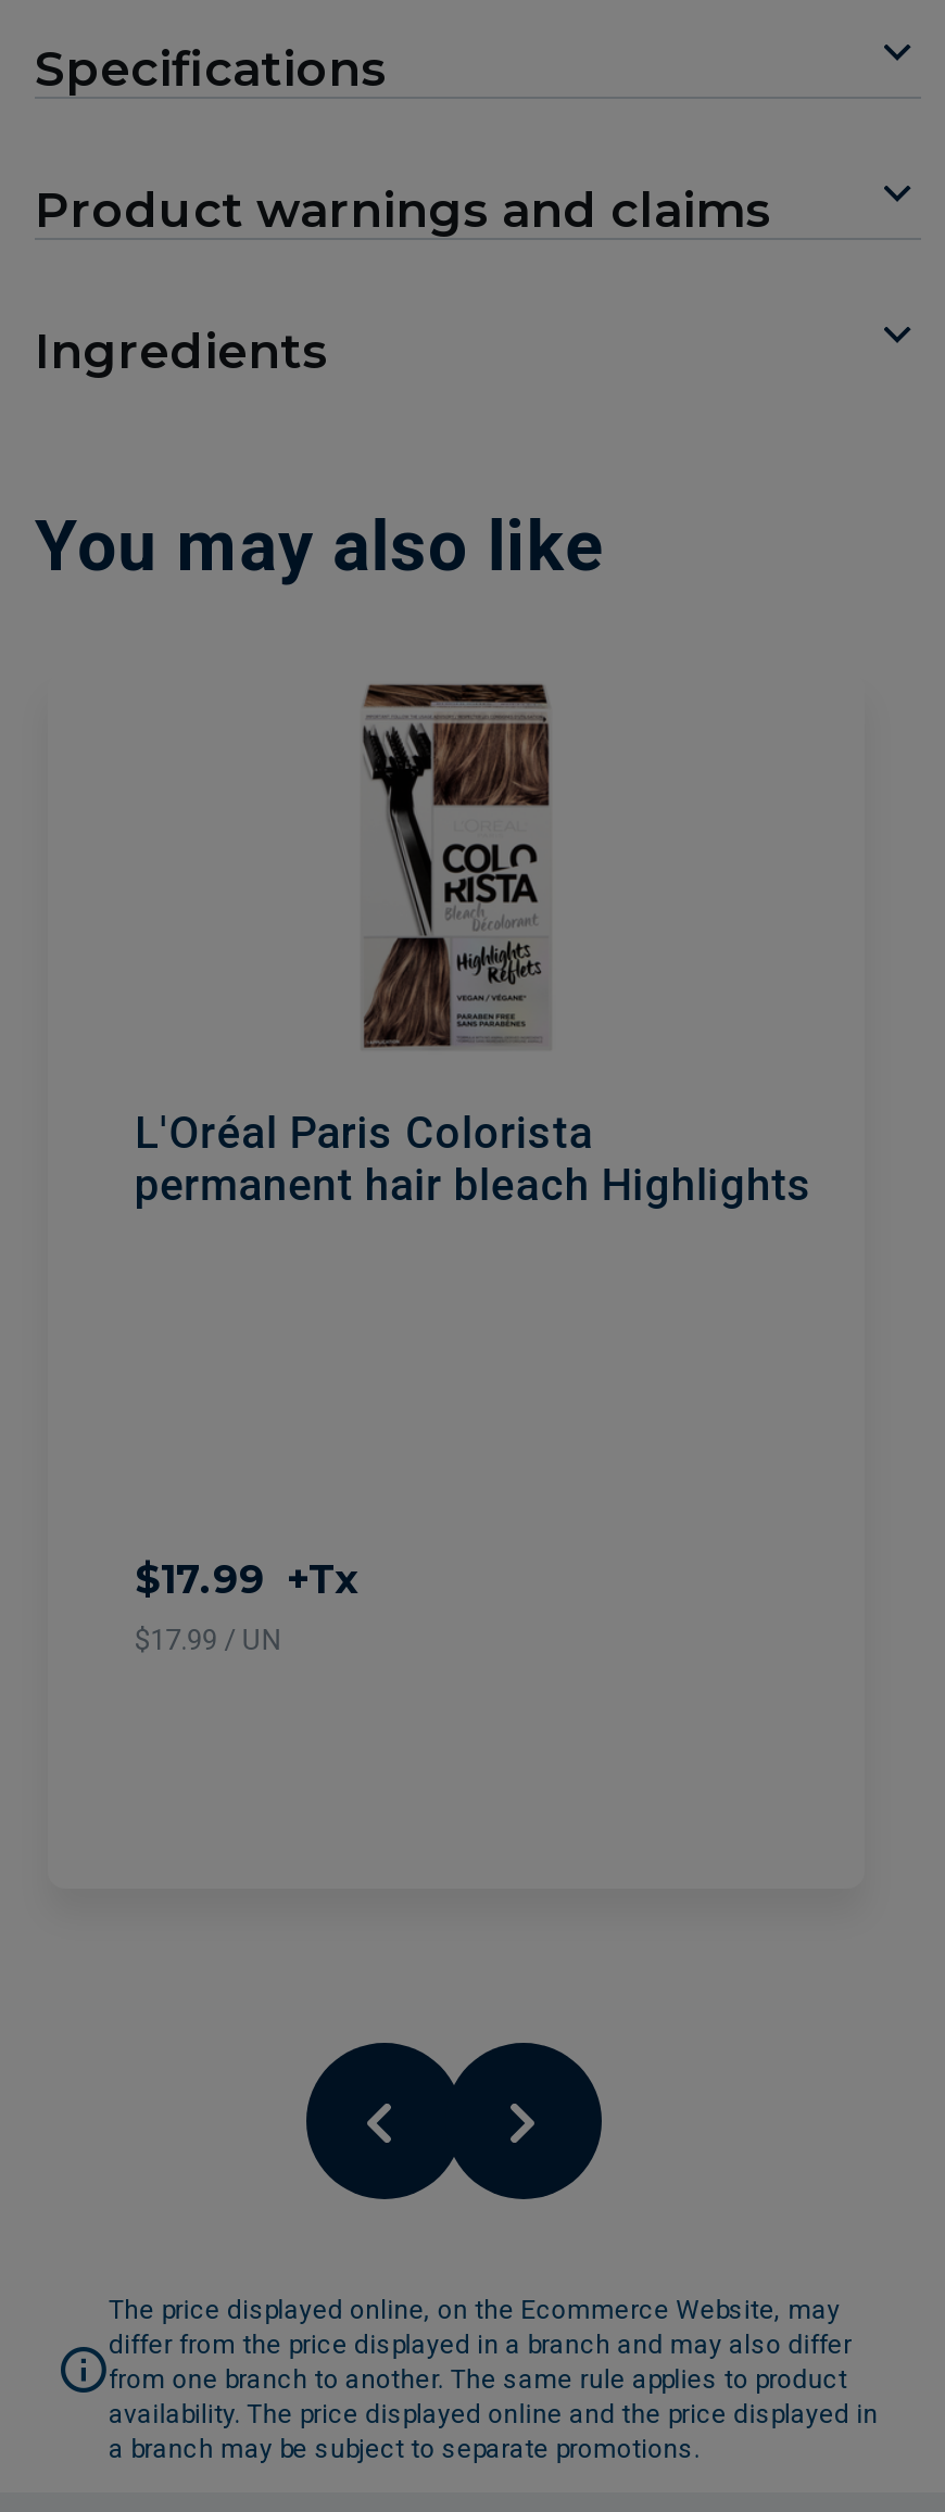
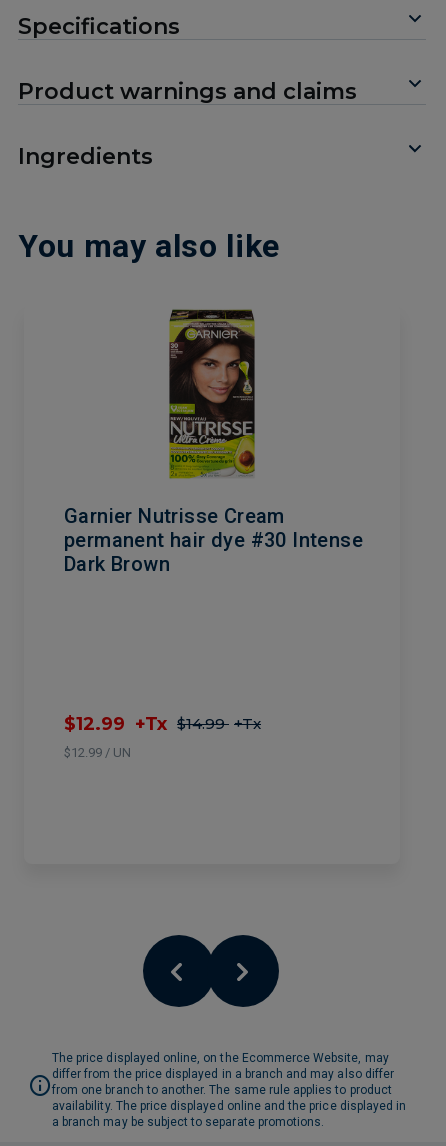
[135,683,812,1211] [image] | L'Oréal Paris Colorista | permanent hair bleach Highlights -> [64,309,363,576] [image] | Garnier Nutrisse Cream | permanent hair dye #30 Intense | Dark Brown
[135,1556,356,1656] $17.99 +Tx | $17.99 / UN -> [64,713,261,760] $12.99 +Tx $14.99 +Tx | $12.99 / UN

